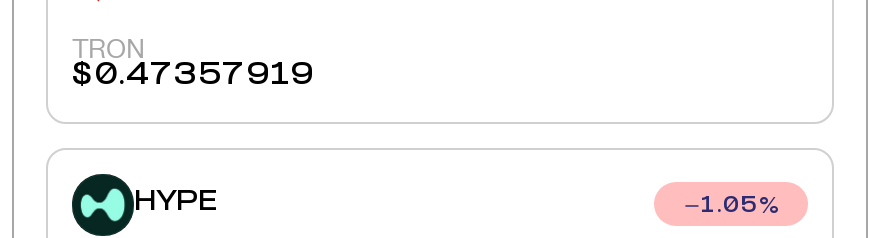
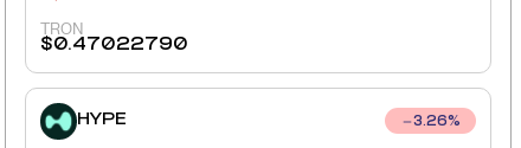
[72,59,314,91] $0.47357919 -> [40,35,188,54] $0.47022790
[701,194,781,218] 1.05% -> [413,115,460,129] 3.26%

